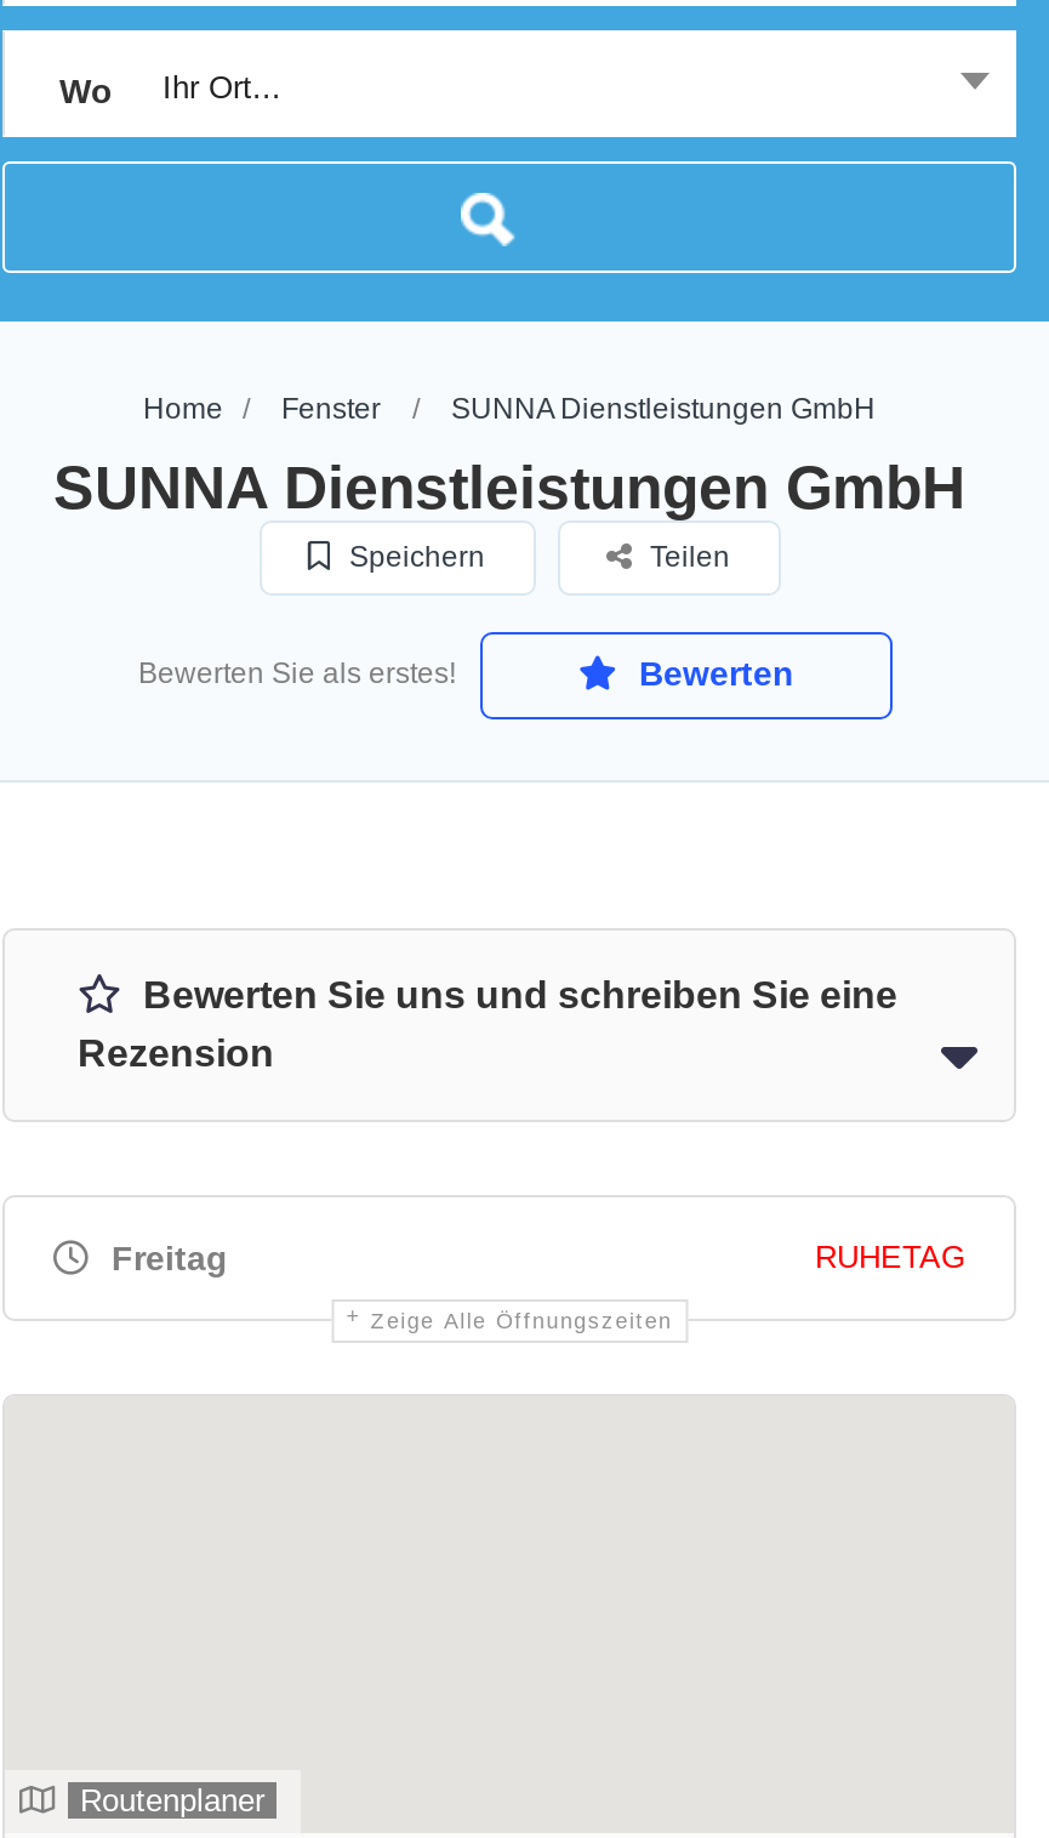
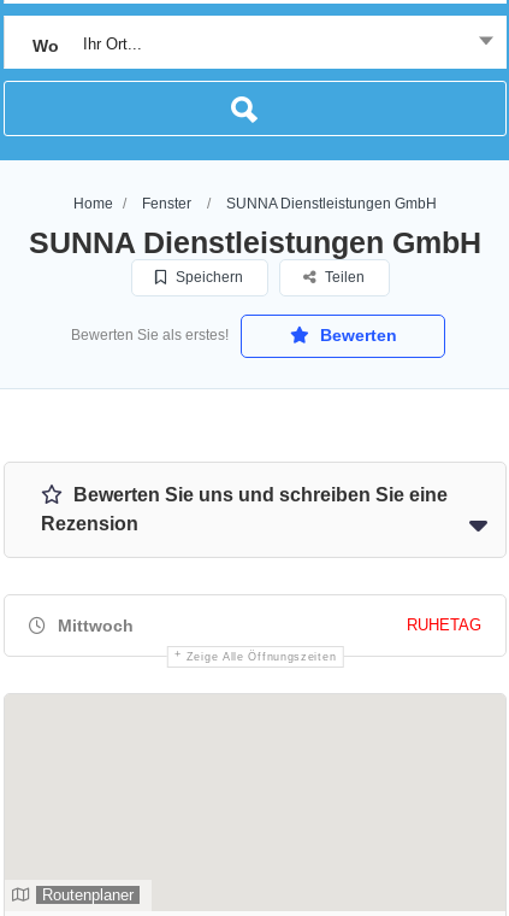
[102,1239,228,1278] Freitag -> [53,616,134,635] Mittwoch

